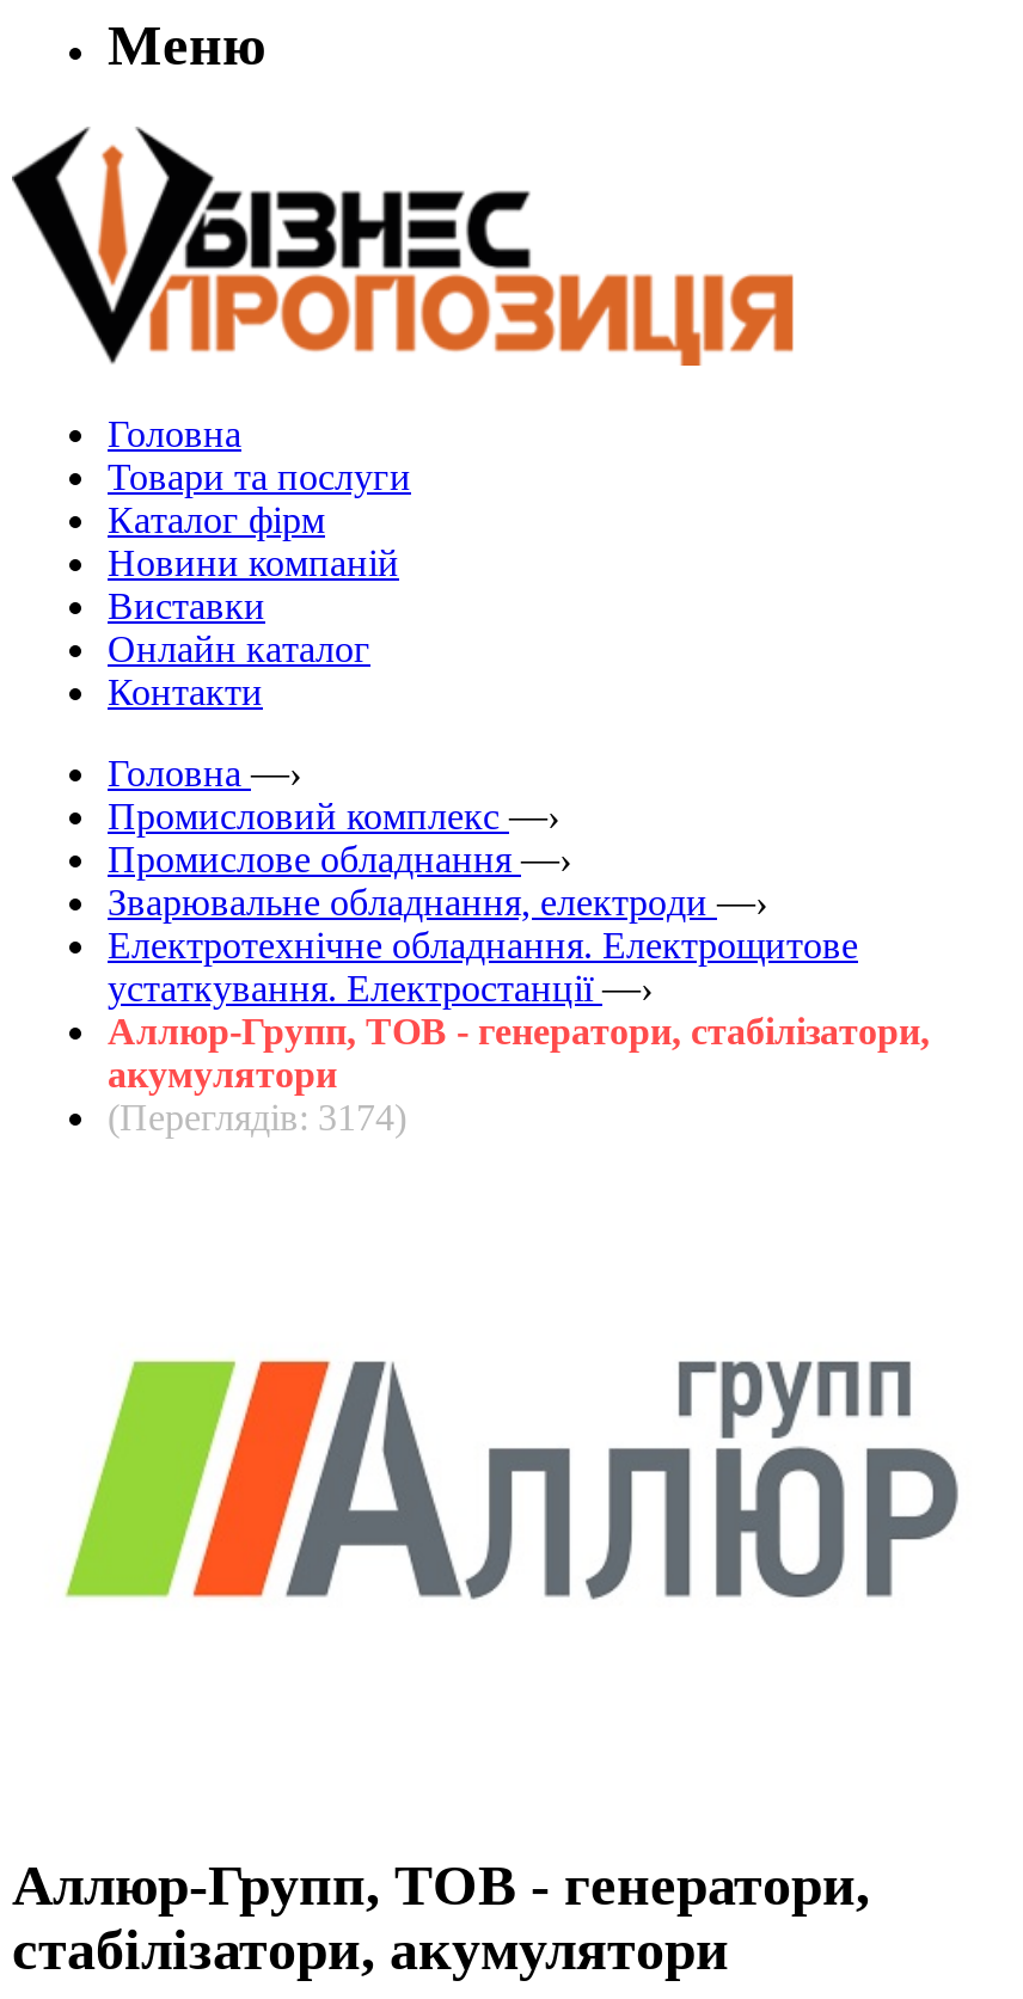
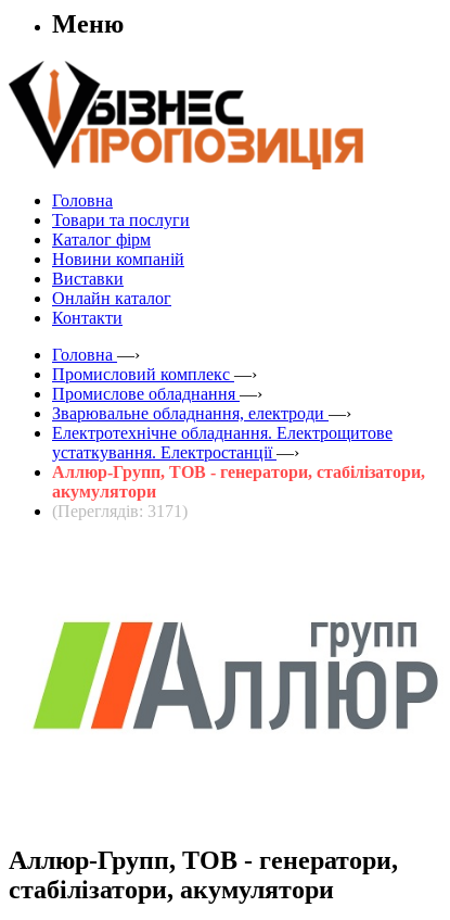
[108,1096,406,1136] (Переглядів: 3174) -> [52,501,188,520] (Переглядів: 3171)

